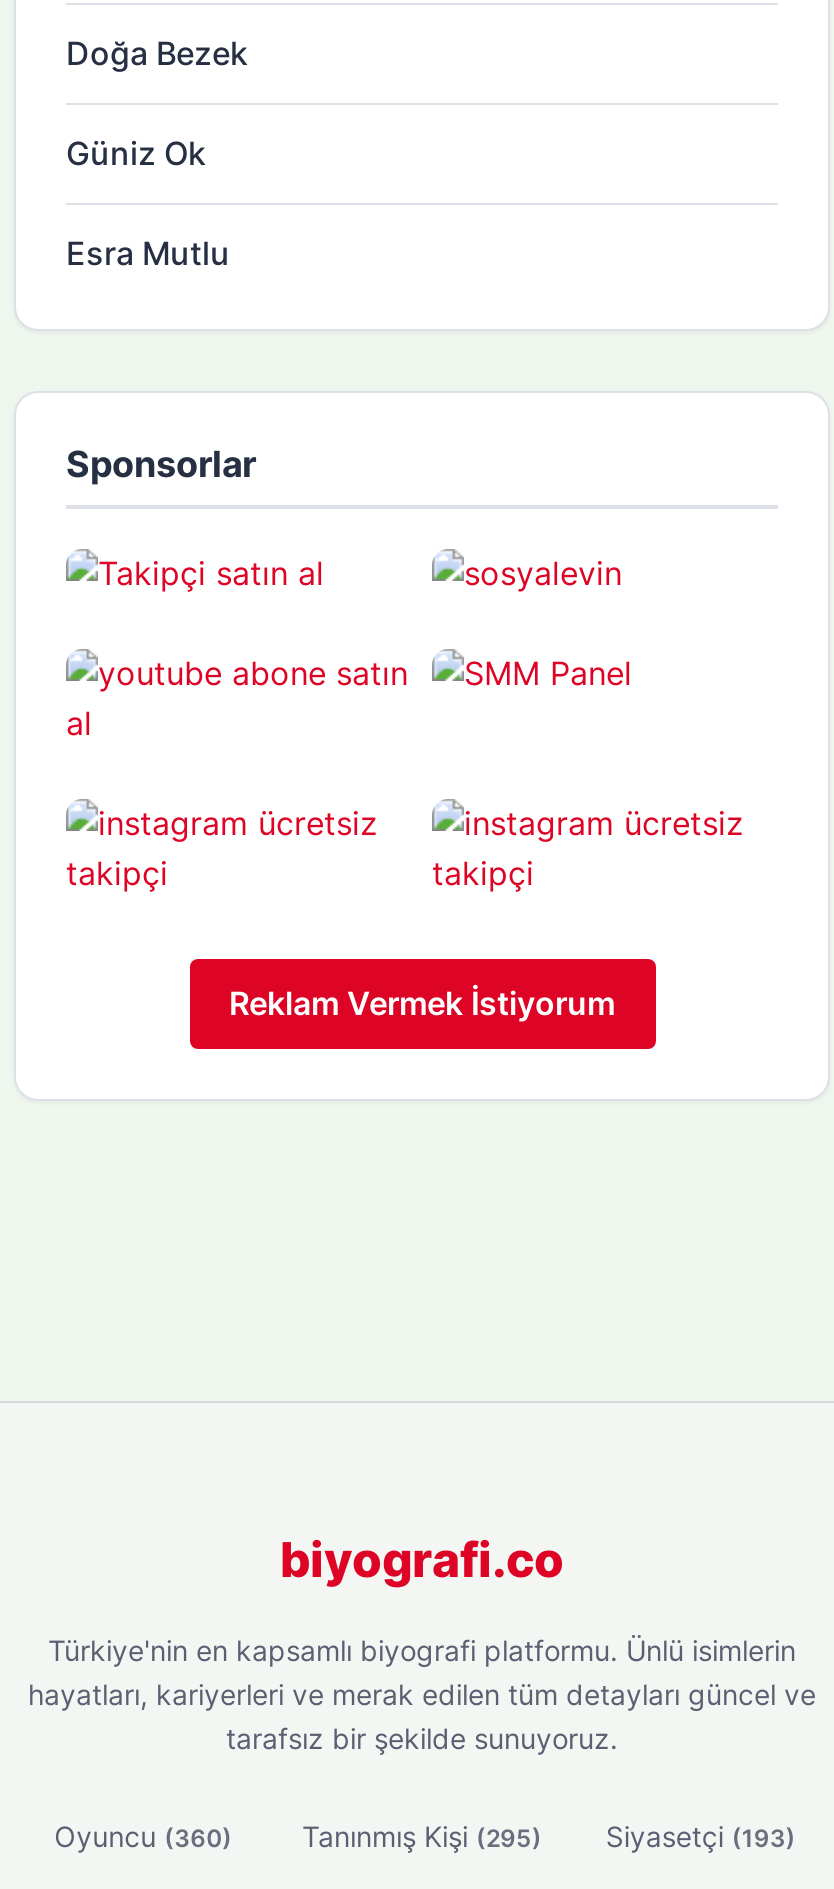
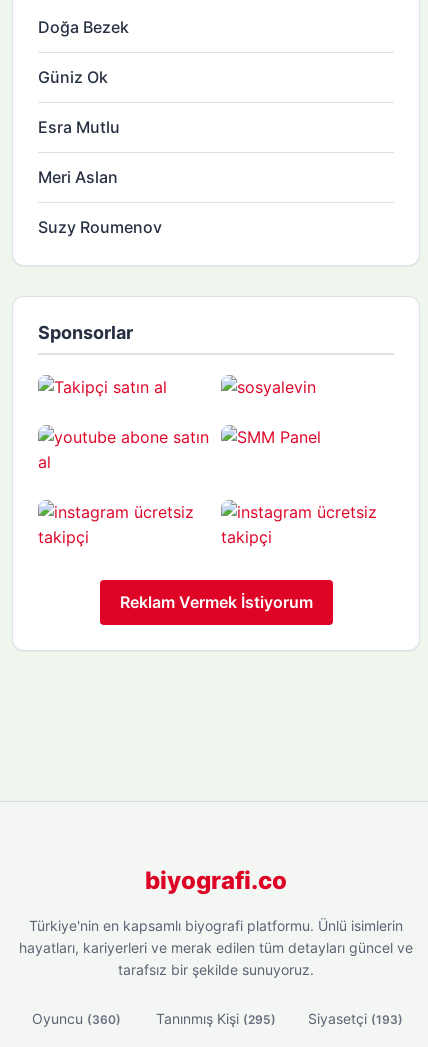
none -> [38,166,162,236] Meri Aslan | Suzy Roumenov

